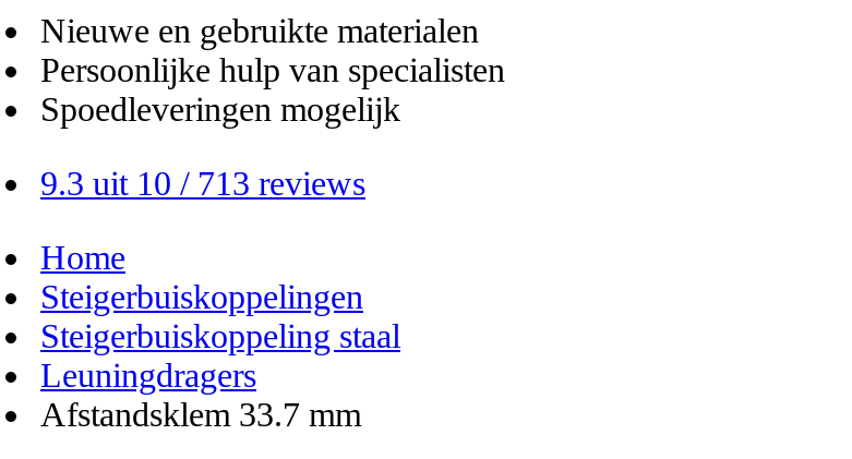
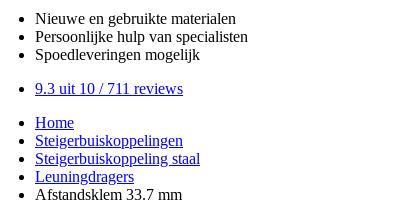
[40,165,365,202] 9.3 uit 10 / 713 reviews -> [35,80,183,97] 9.3 uit 10 / 711 reviews

